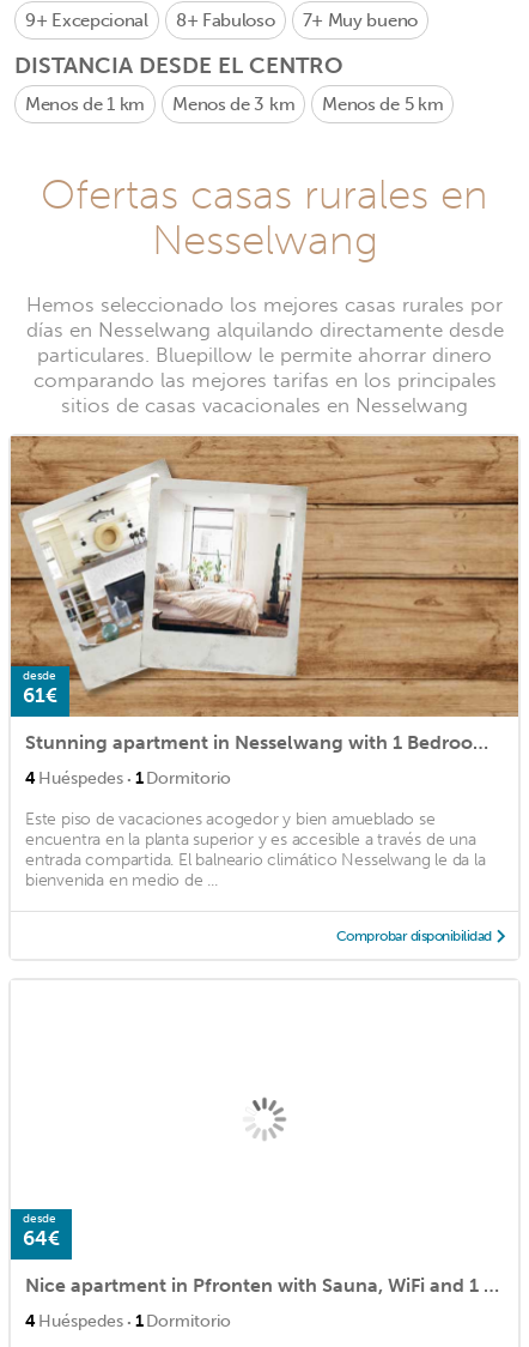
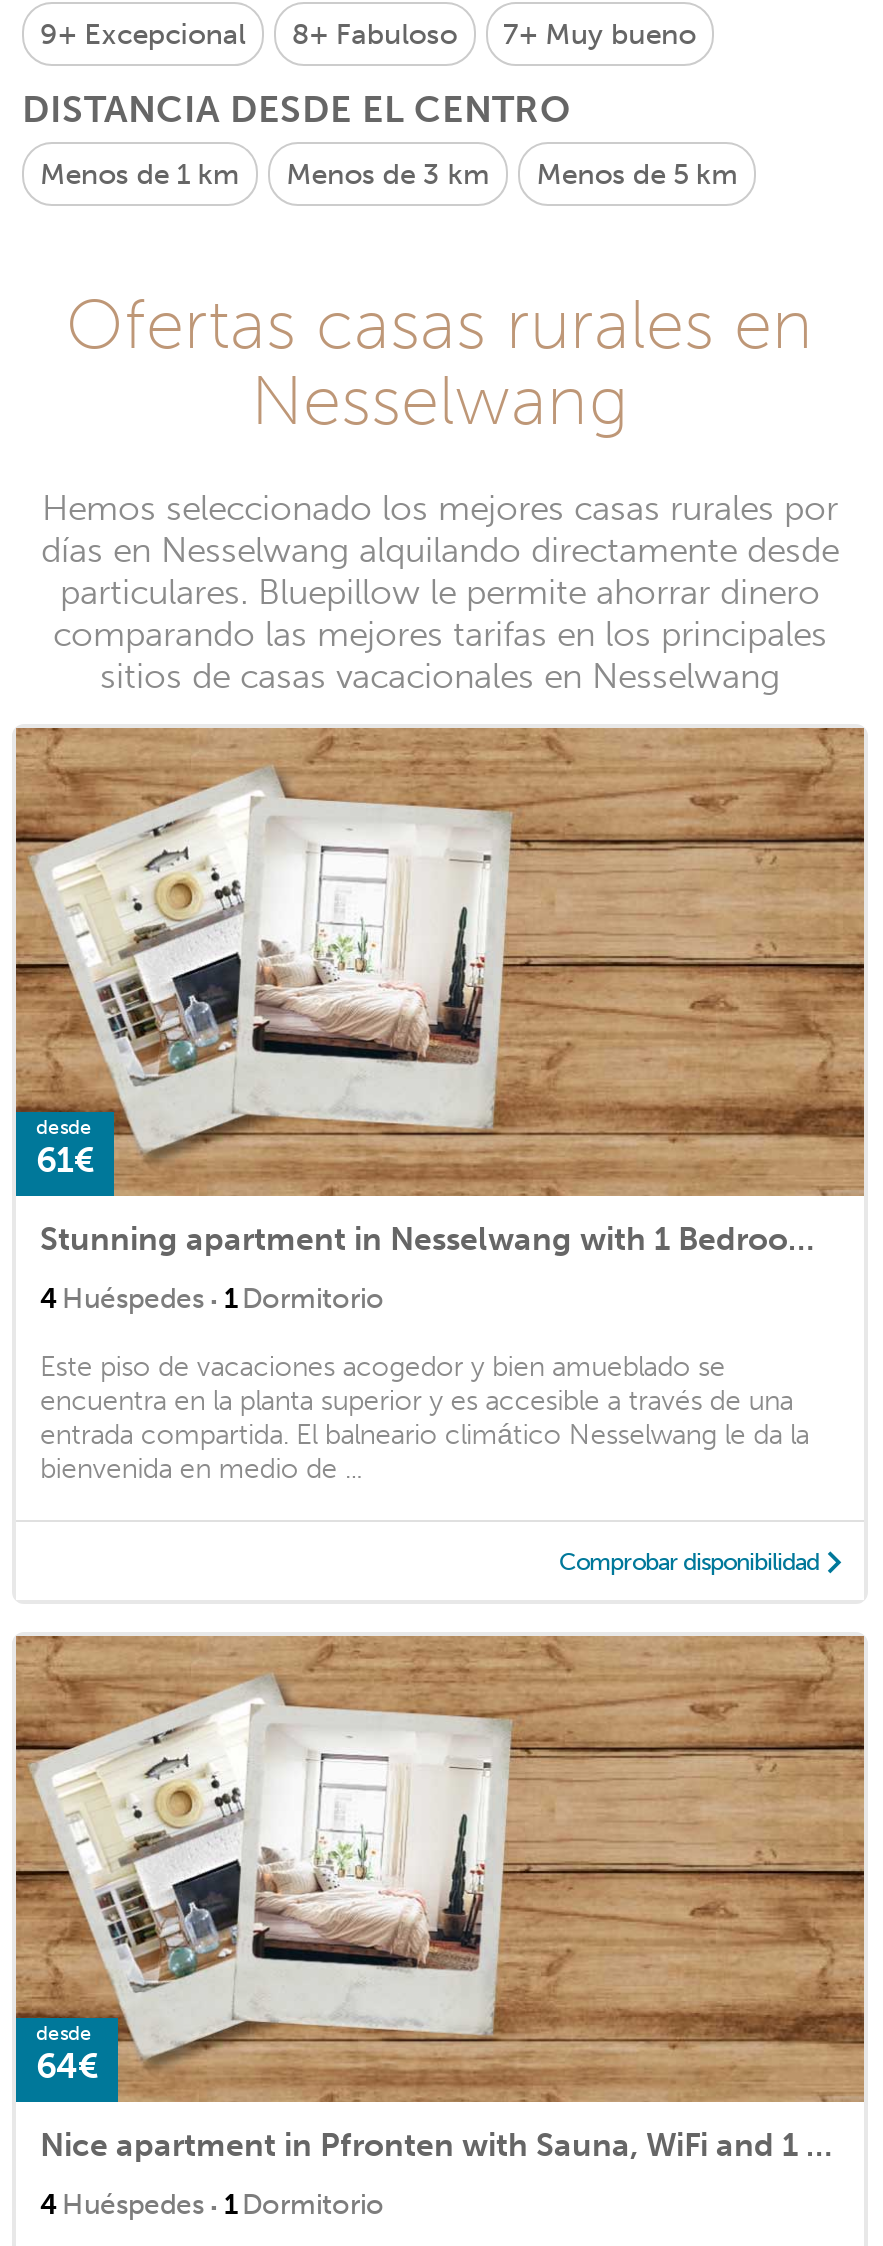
none -> [14,1634,866,2104] [image]

